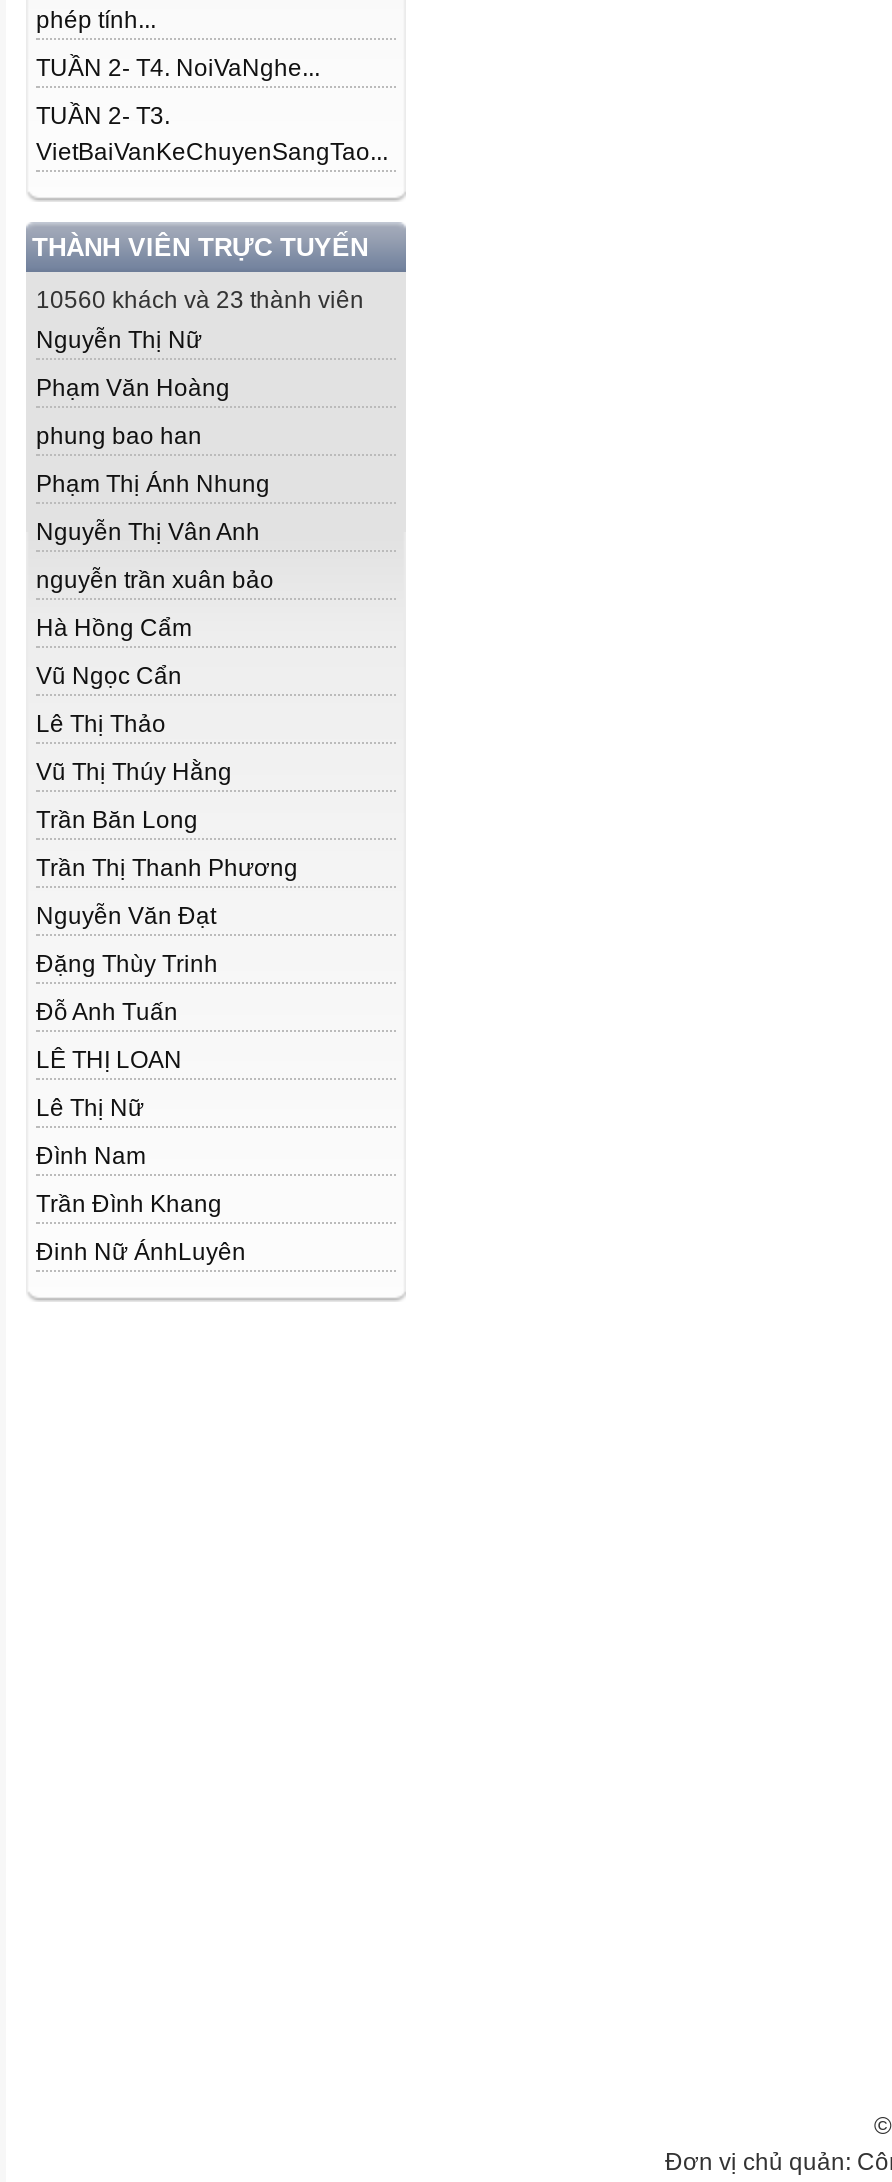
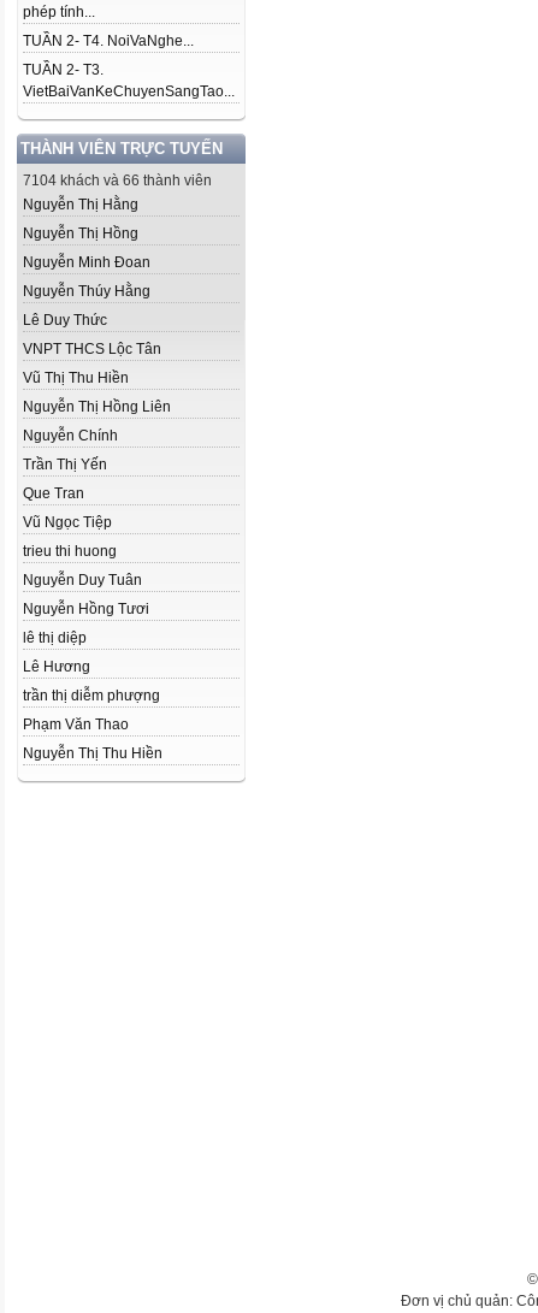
[36,286,364,354] 10560 khách và 23 thành viên | Nguyễn Thị Nữ -> [23,172,212,213] 7104 khách và 66 thành viên | Nguyễn Thị Hằng
[36,374,230,402] Phạm Văn Hoàng -> [23,225,138,242] Nguyễn Thị Hồng
[36,422,202,450] phung bao han -> [23,254,150,271] Nguyễn Minh Đoan
[36,470,270,498] Phạm Thị Ánh Nhung -> [23,283,150,300] Nguyễn Thúy Hằng
[36,518,260,546] Nguyễn Thị Vân Anh -> [23,312,107,329] Lê Duy Thức
[36,566,274,594] nguyễn trần xuân bảo -> [23,341,161,357] VNPT THCS Lộc Tân
[36,614,192,642] Hà Hồng Cẩm -> [23,369,129,386] Vũ Thị Thu Hiền
[36,662,182,690] Vũ Ngọc Cẩn -> [23,398,171,415] Nguyễn Thị Hồng Liên
[36,710,166,738] Lê Thị Thảo -> [23,427,118,444] Nguyễn Chính
[36,758,232,786] Vũ Thị Thúy Hằng -> [23,456,107,473] Trần Thị Yến
[36,806,198,834] Trần Băn Long -> [23,485,84,502] Que Tran
[36,854,298,882] Trần Thị Thanh Phương -> [23,514,112,531] Vũ Ngọc Tiệp
[36,902,216,930] Nguyễn Văn Đạt -> [23,543,117,560] trieu thi huong
[36,950,218,978] Đặng Thùy Trinh -> [23,572,142,589] Nguyễn Duy Tuân
[36,998,178,1026] Đỗ Anh Tuấn -> [23,601,149,617] Nguyễn Hồng Tươi
[36,1046,182,1074] LÊ THỊ LOAN -> [23,629,87,646] lê thị diệp
[36,1094,144,1122] Lê Thị Nữ -> [23,658,90,675] Lê Hương
[36,1142,146,1170] Đình Nam -> [23,687,160,704] trần thị diễm phượng
[36,1190,222,1218] Trần Đình Khang -> [23,716,129,733] Phạm Văn Thao
[36,1238,246,1266] Đinh Nữ ÁnhLuyên -> [23,745,162,762] Nguyễn Thị Thu Hiền

